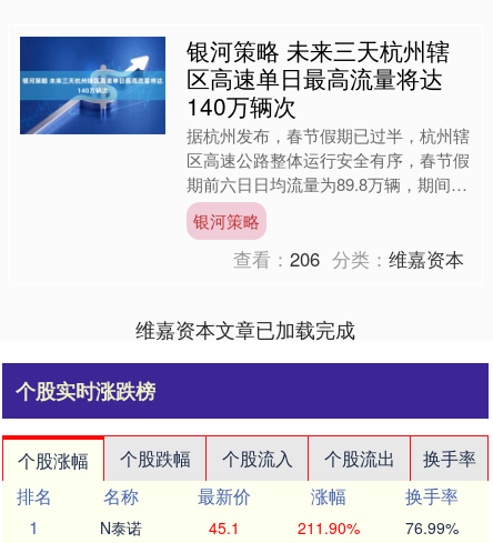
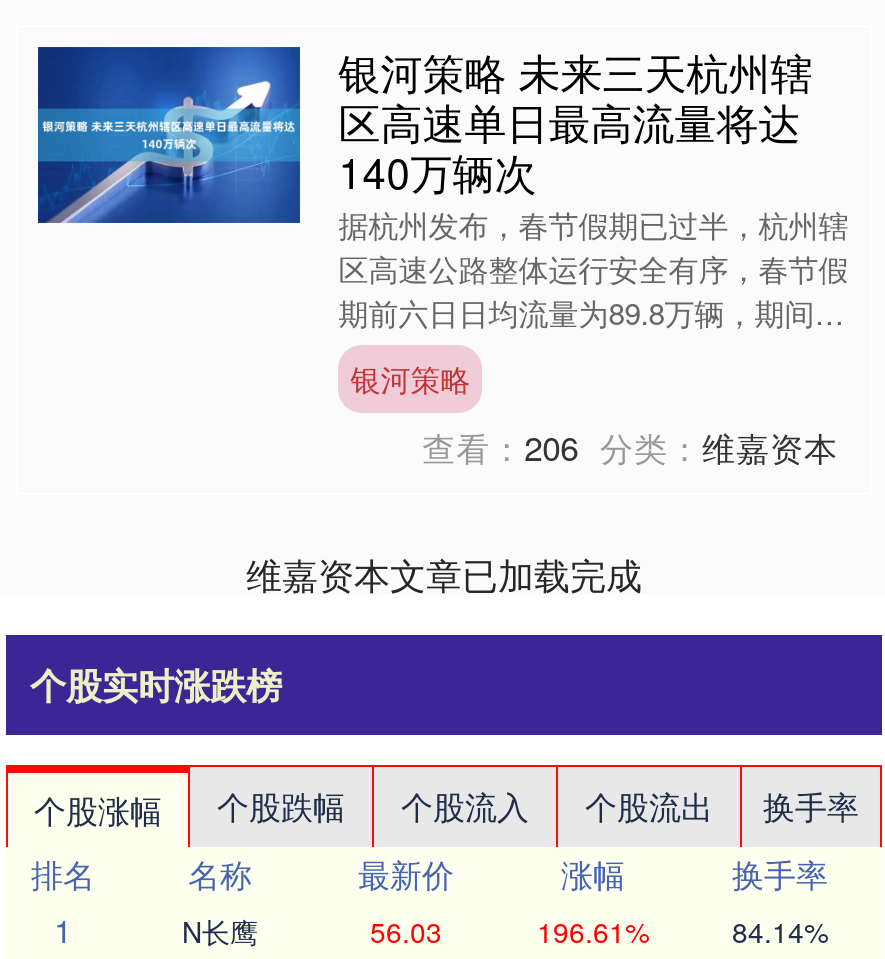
[100,516,142,538] N泰诺 -> [182,911,258,951] N长鹰
[209,516,240,538] 45.1 -> [370,911,442,951] 56.03
[297,516,359,538] 211.90% -> [537,911,649,951] 196.61%
[405,516,459,538] 76.99% -> [732,911,828,951] 84.14%

